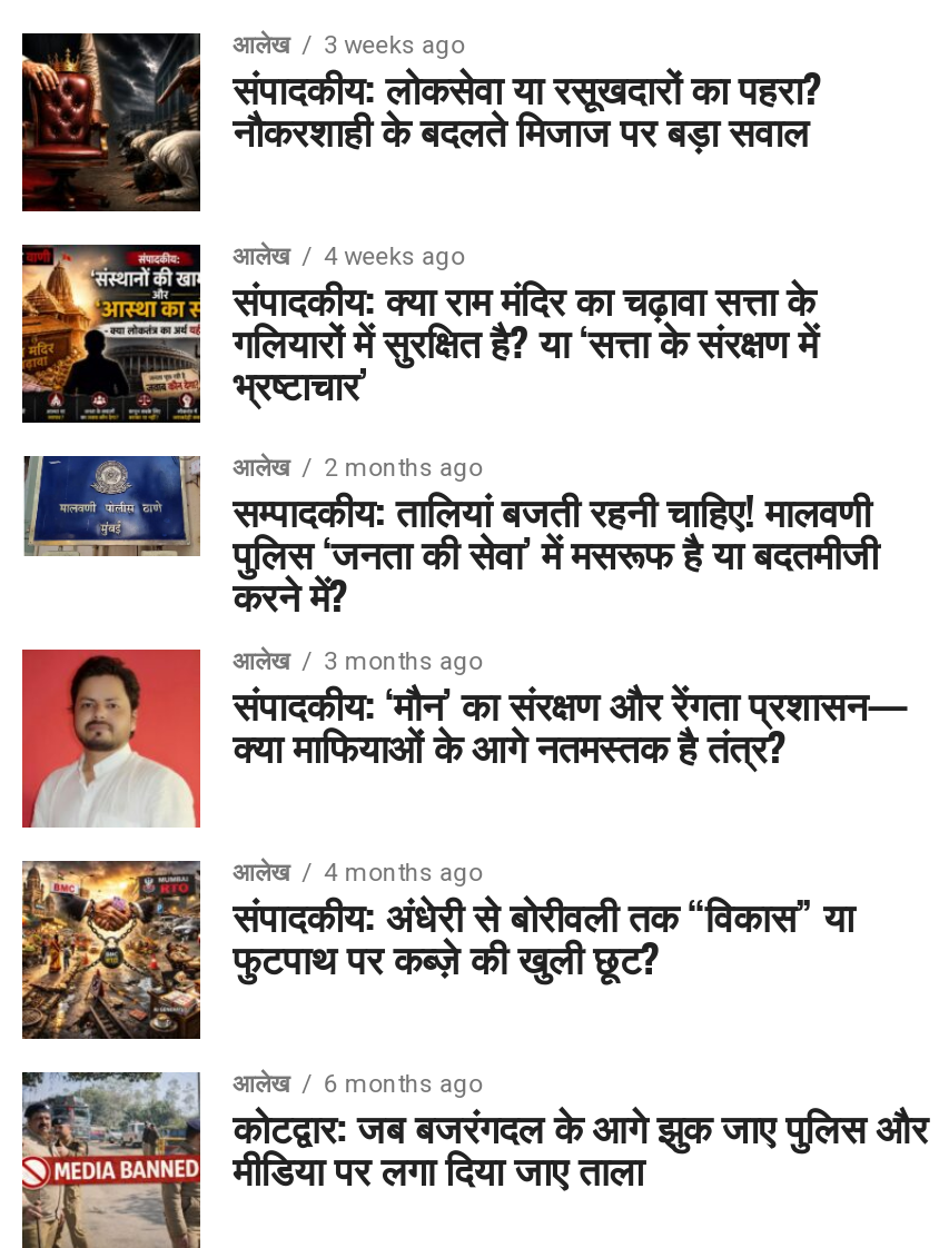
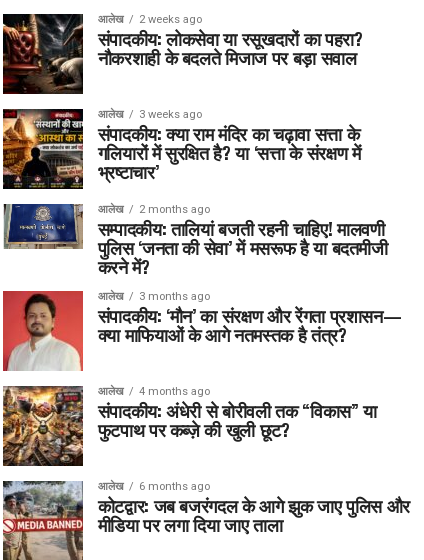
[233,31,464,60] आलेख 3 weeks ago -> [98,13,202,26] आलेख 2 weeks ago
[233,242,464,271] आलेख 4 weeks ago -> [98,108,202,121] आलेख 3 weeks ago

